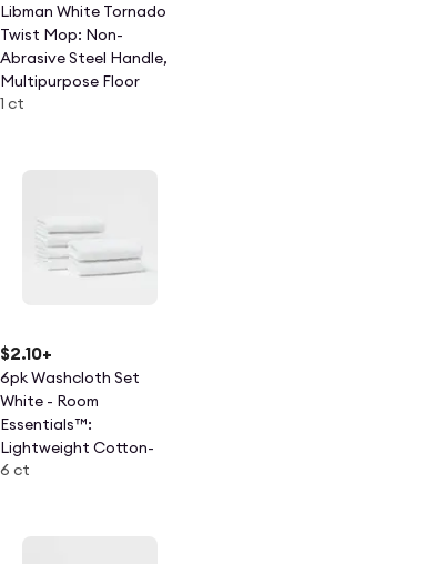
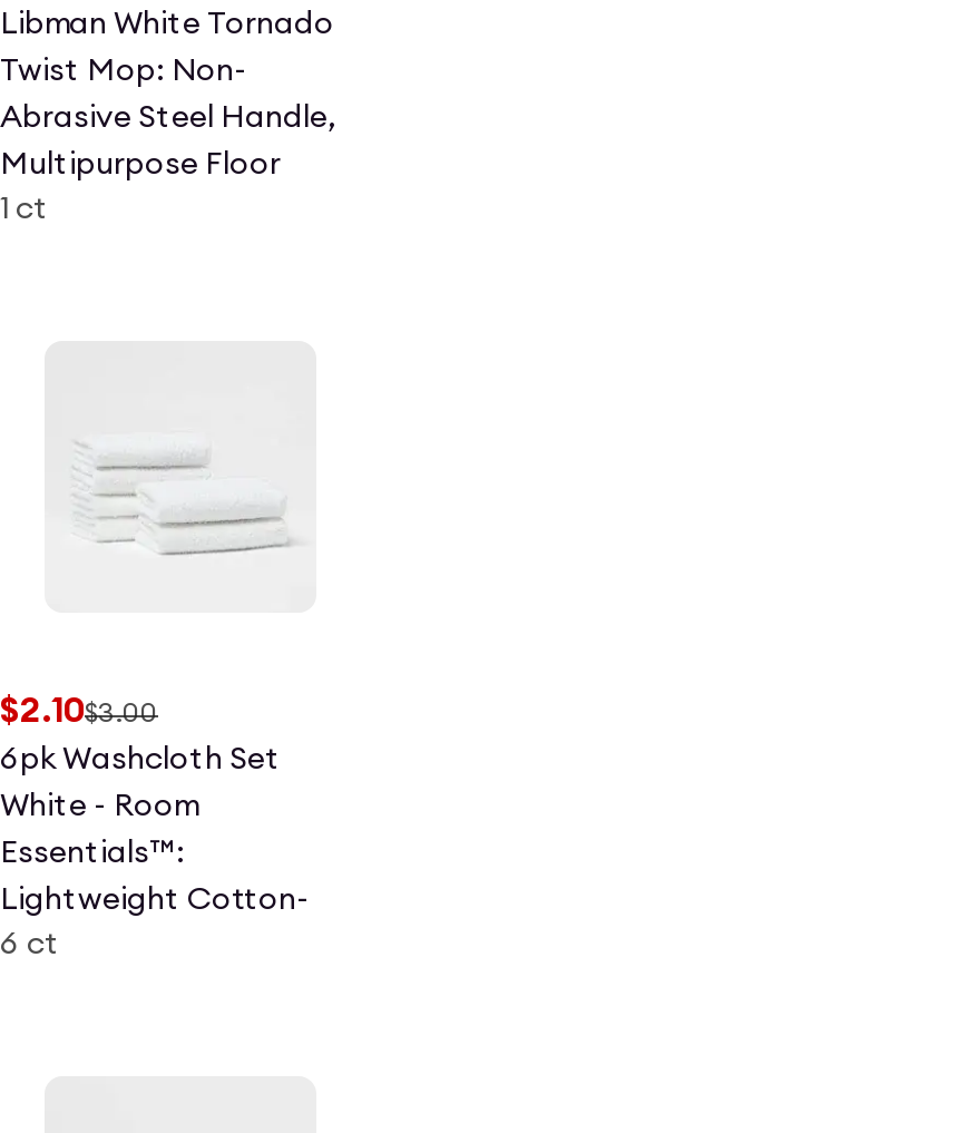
[0,345,52,363] $2.10+ -> [0,693,158,729] $2.10$3.00

